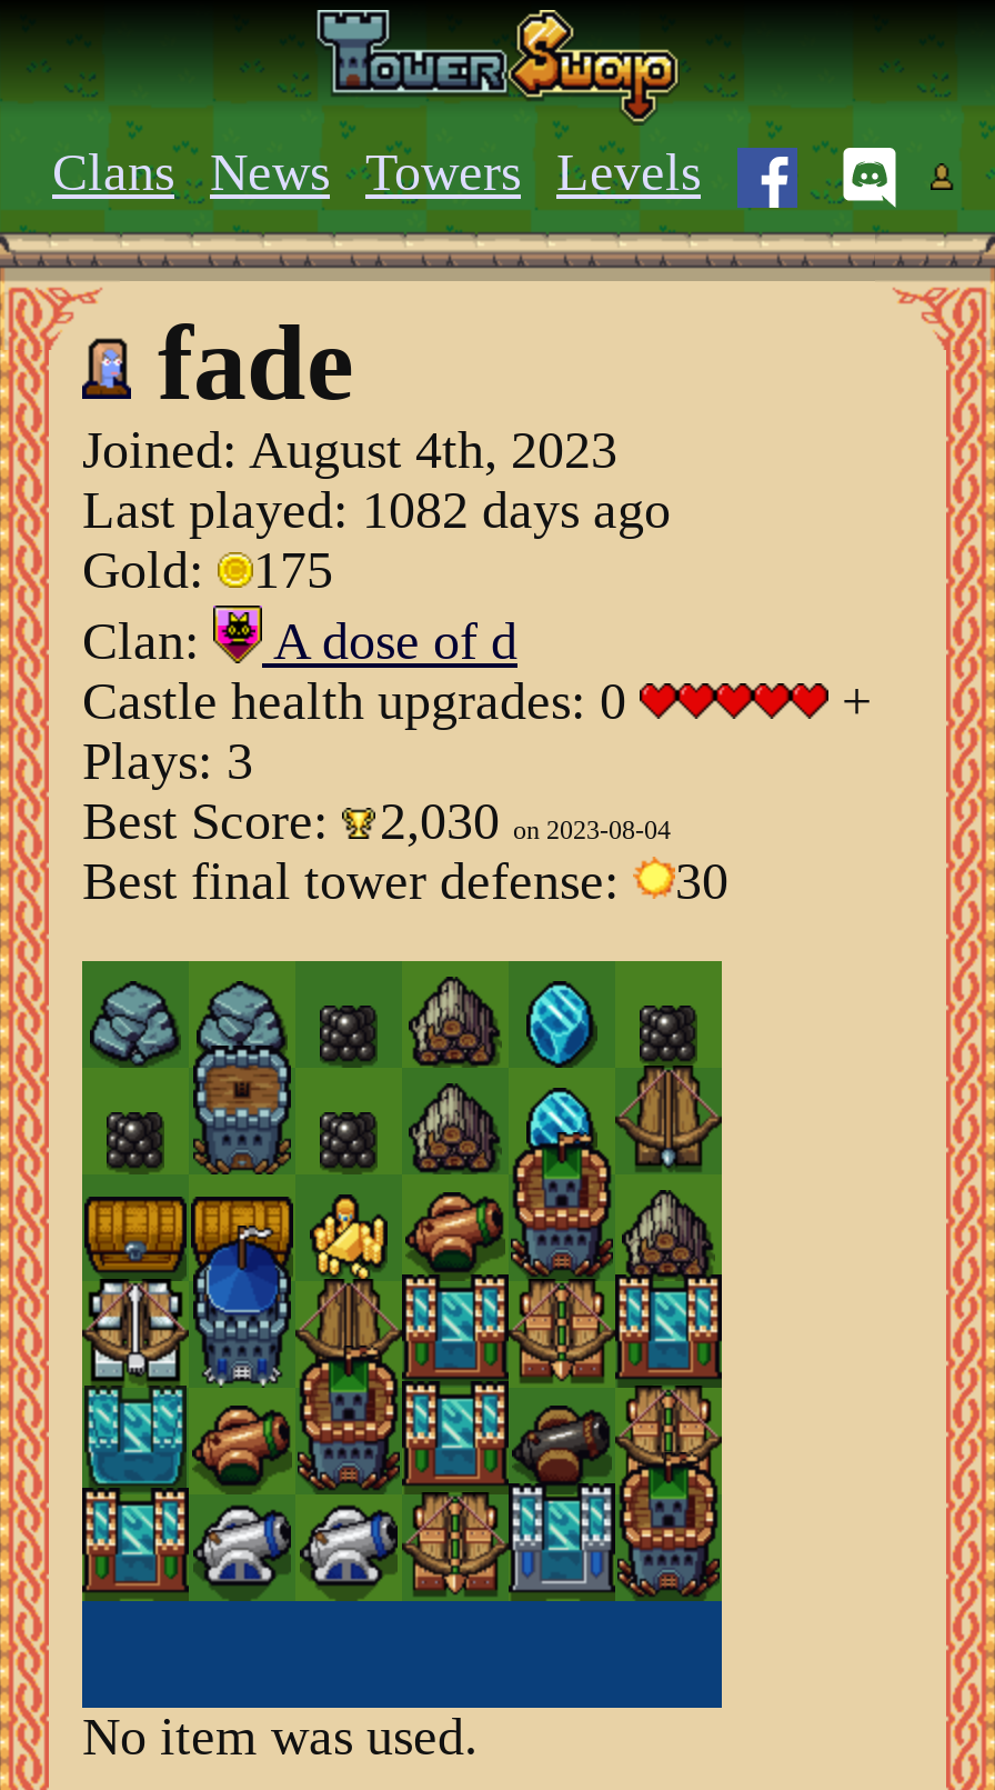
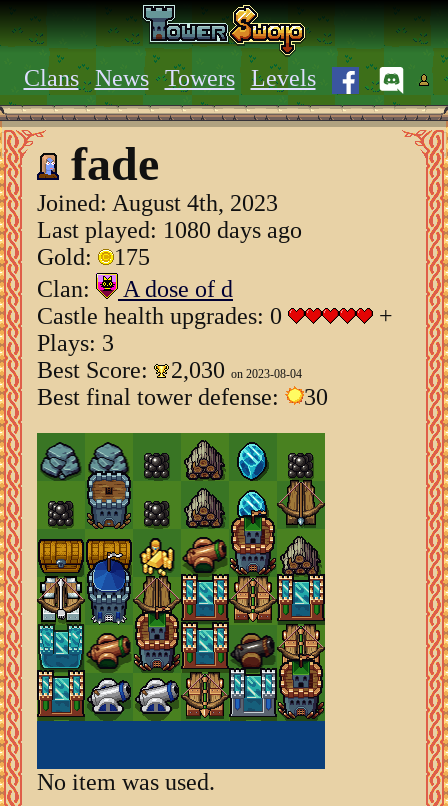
[82,481,671,539] Last played: 1082 days ago -> [37,217,302,243] Last played: 1080 days ago

